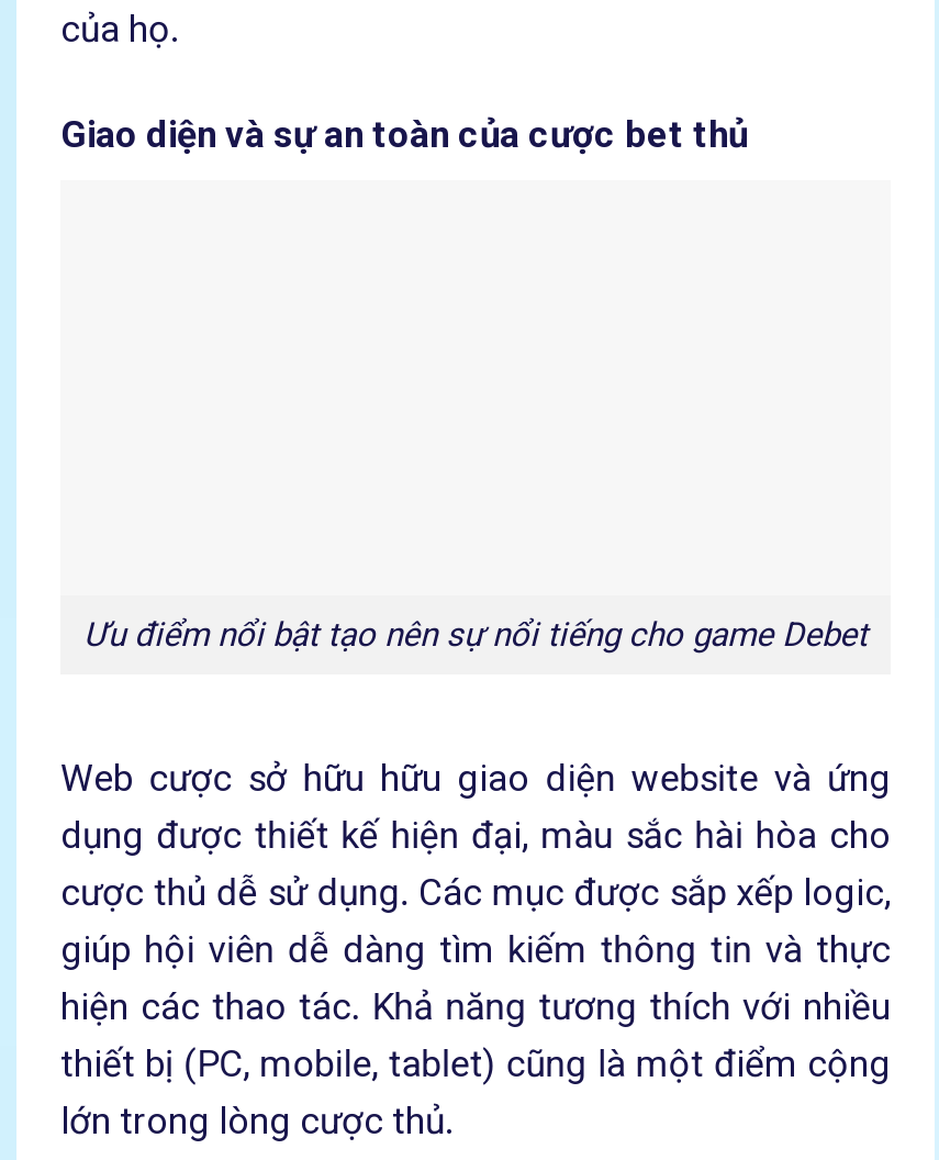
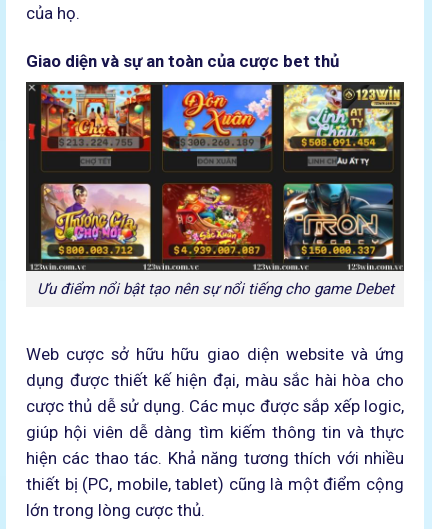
none -> [25,81,405,272] [image]

